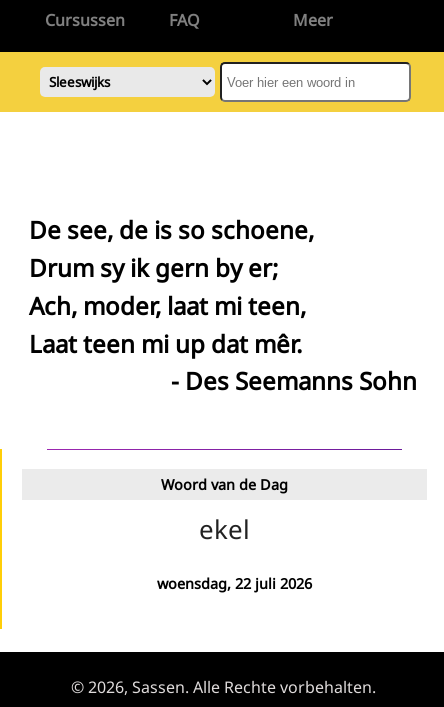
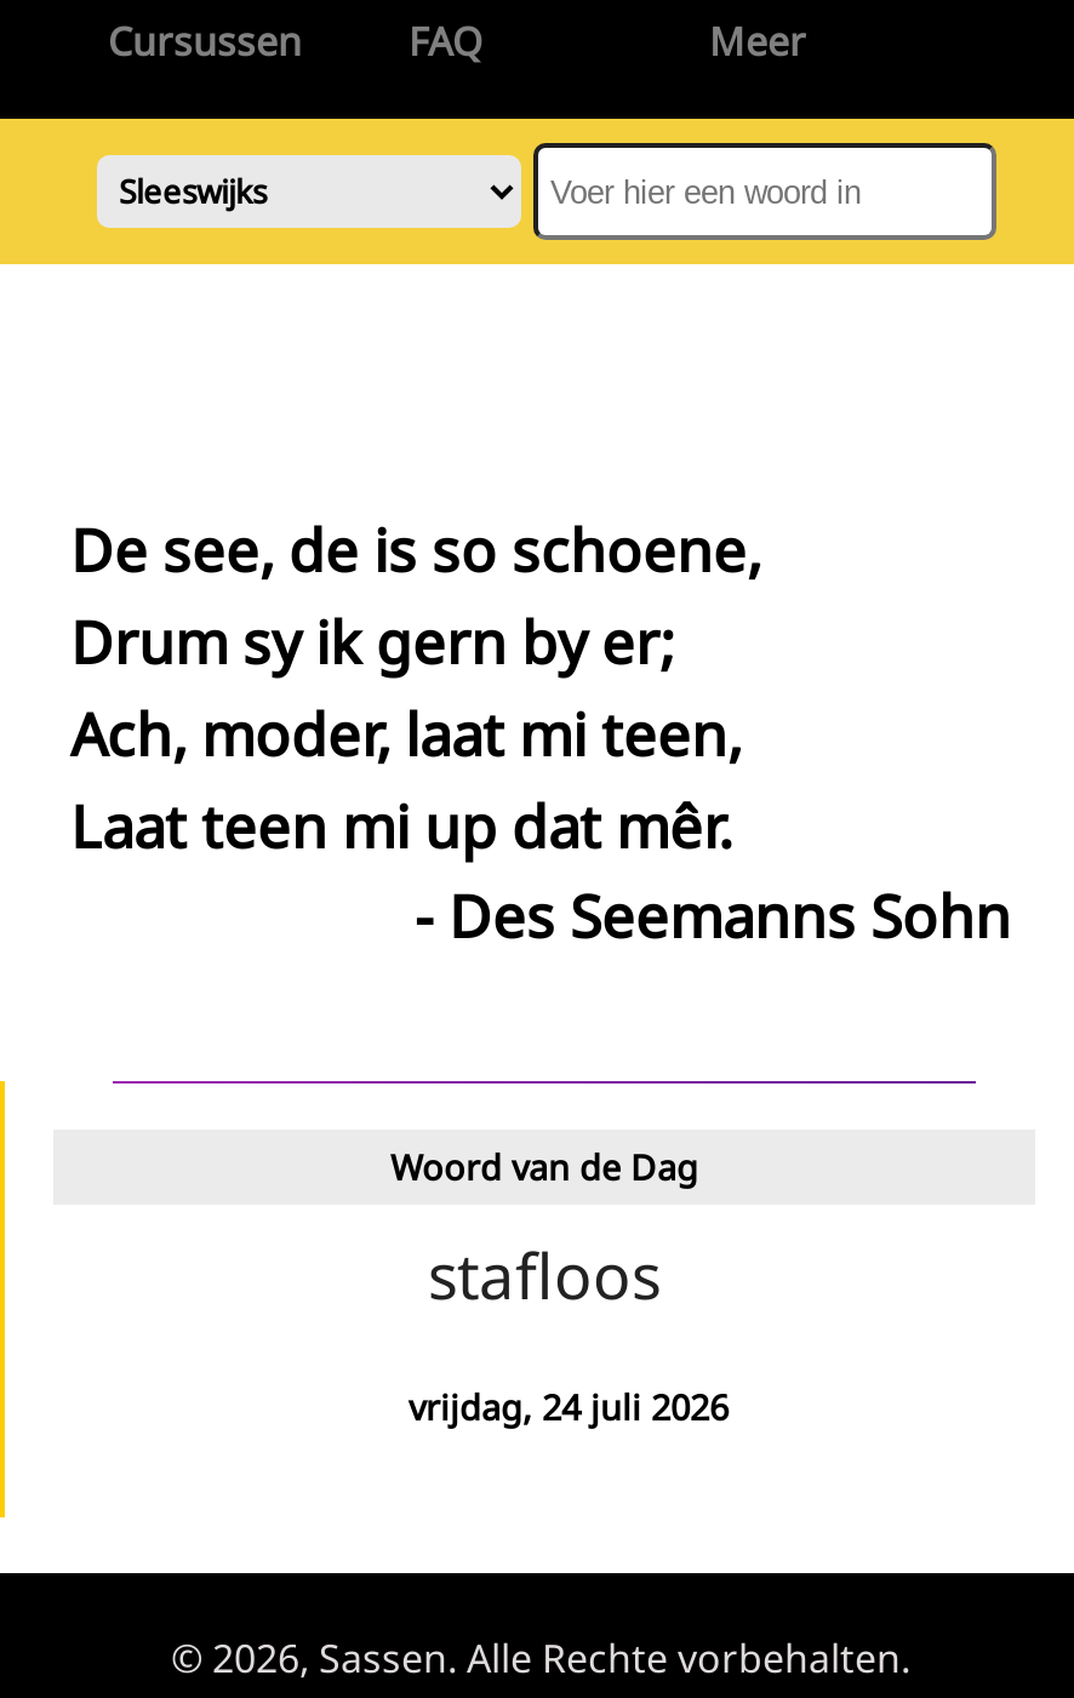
[199,511,250,547] ekel -> [428,1231,661,1319] stafloos
[157,574,312,593] woensdag, 22 juli 2026 -> [409,1384,729,1430] vrijdag, 24 juli 2026

